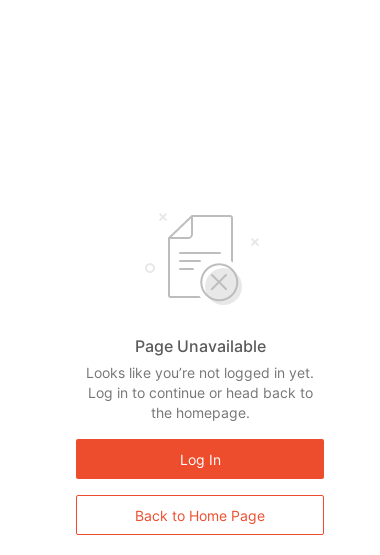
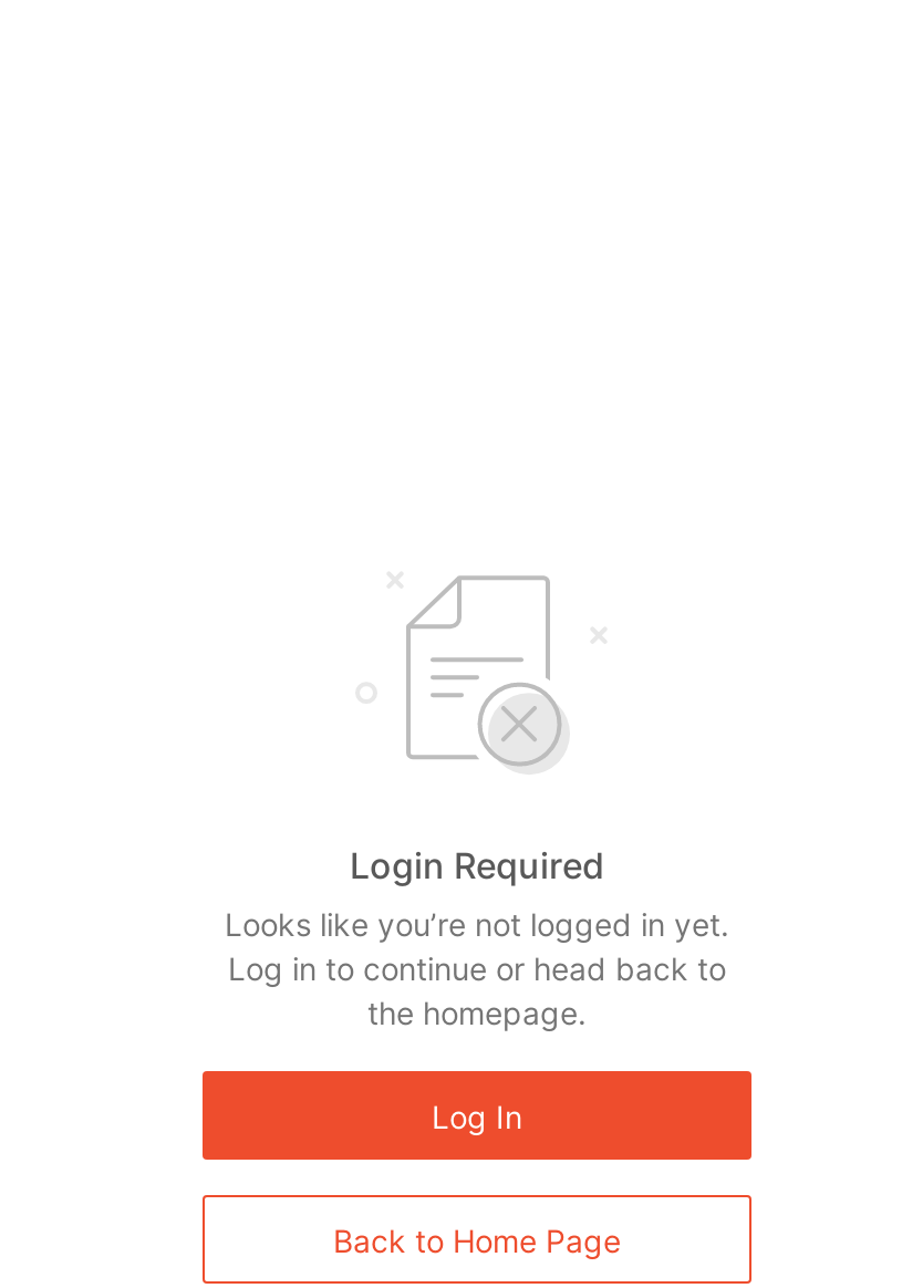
[134,336,265,356] Page Unavailable -> [350,843,604,887] Login Required

